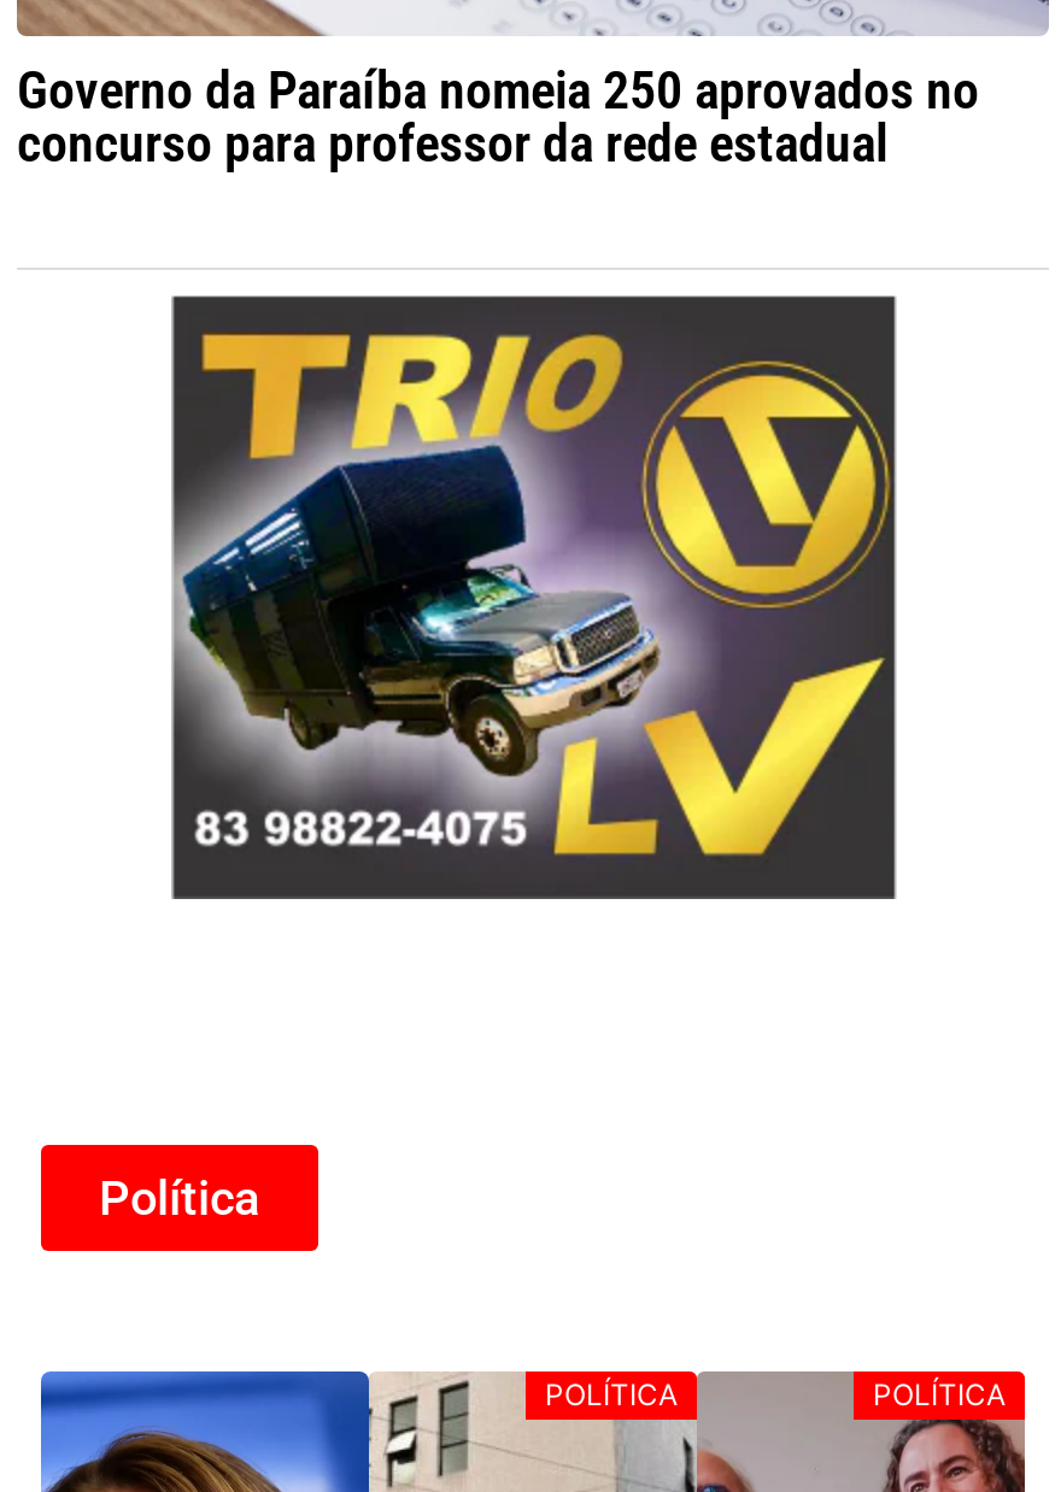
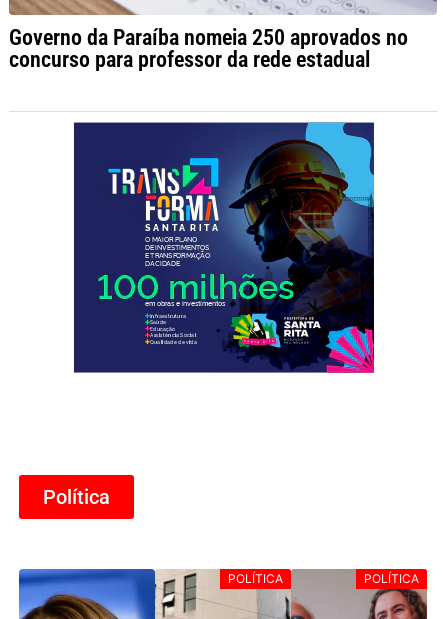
[171,294,897,901] [image] -> [73,122,375,374] [image]

